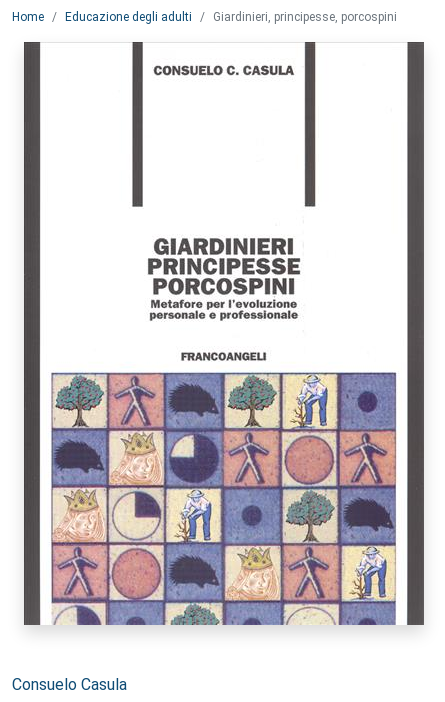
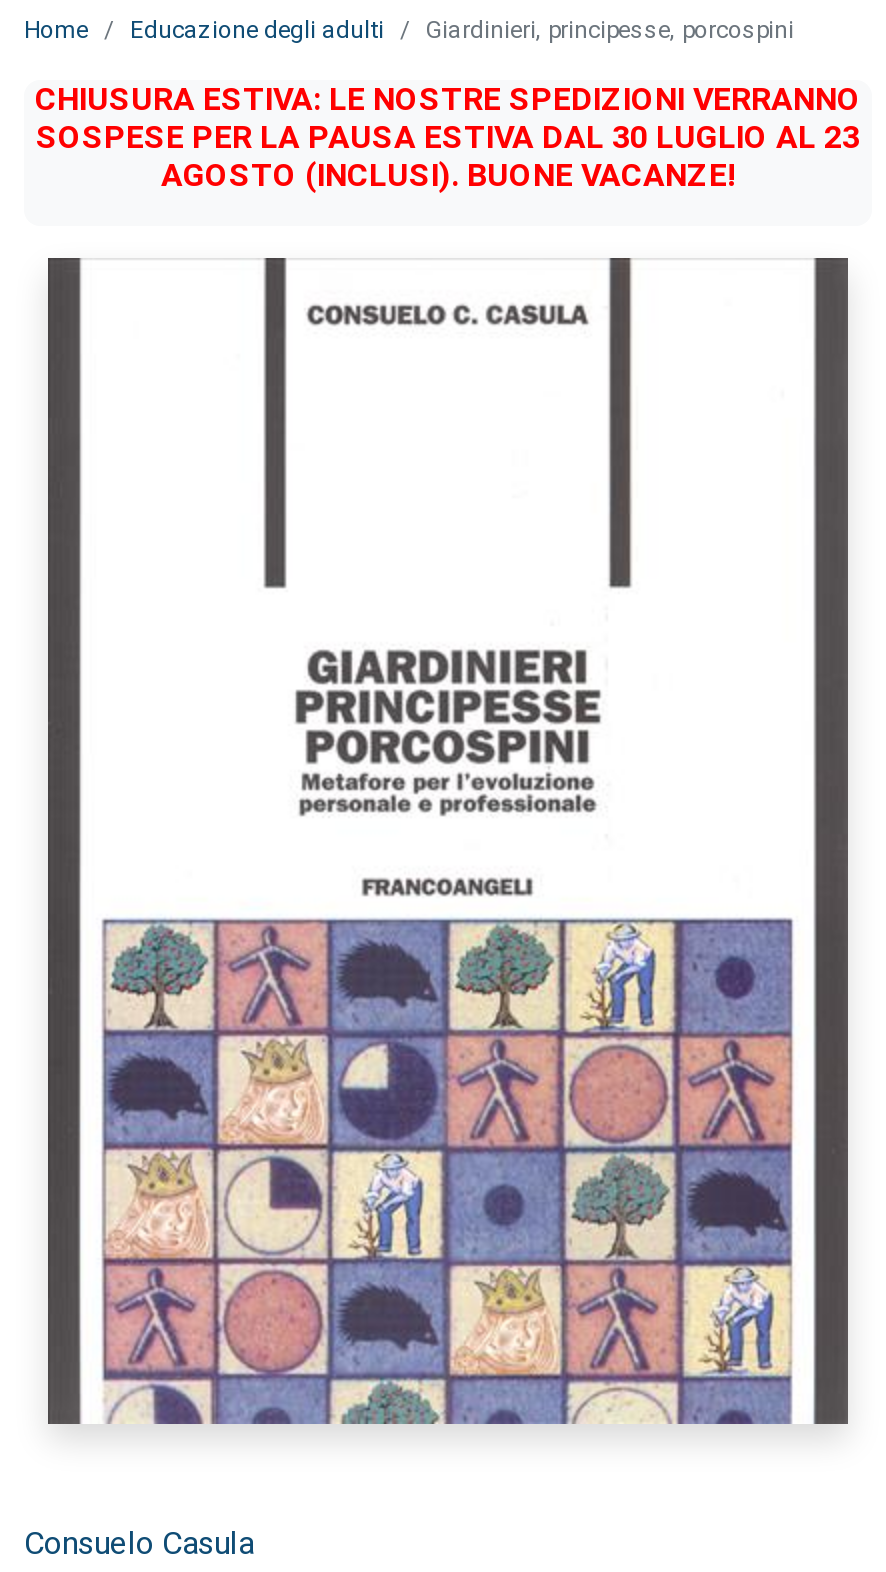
none -> [35,80,861,194] CHIUSURA ESTIVA: LE NOSTRE SPEDIZIONI VERRANNO | SOSPESE PER LA PAUSA ESTIVA DAL 30 LUGLIO AL 23 | AGOSTO (INCLUSI). BUONE VACANZE!

